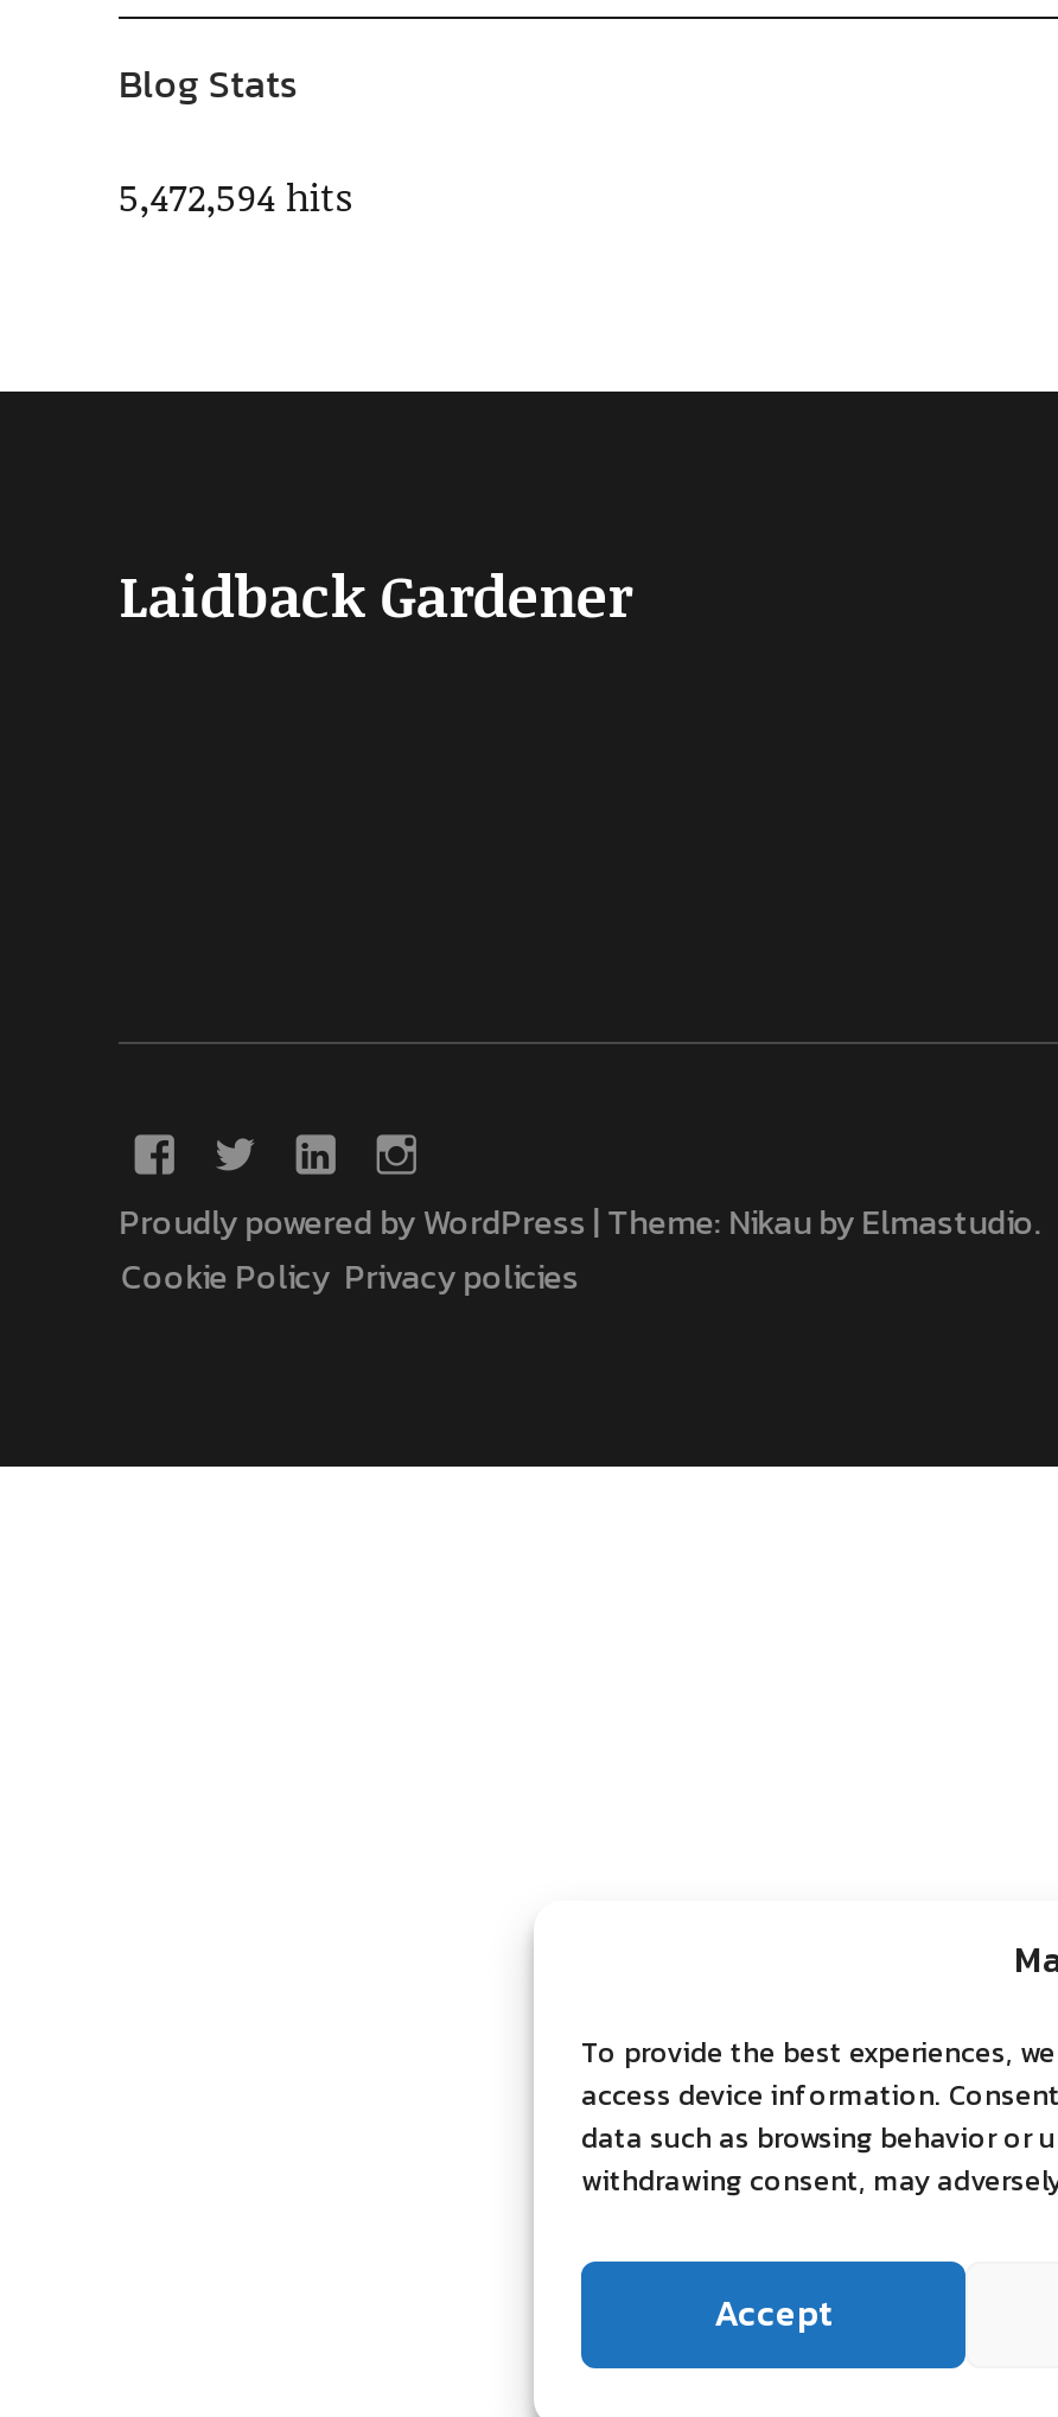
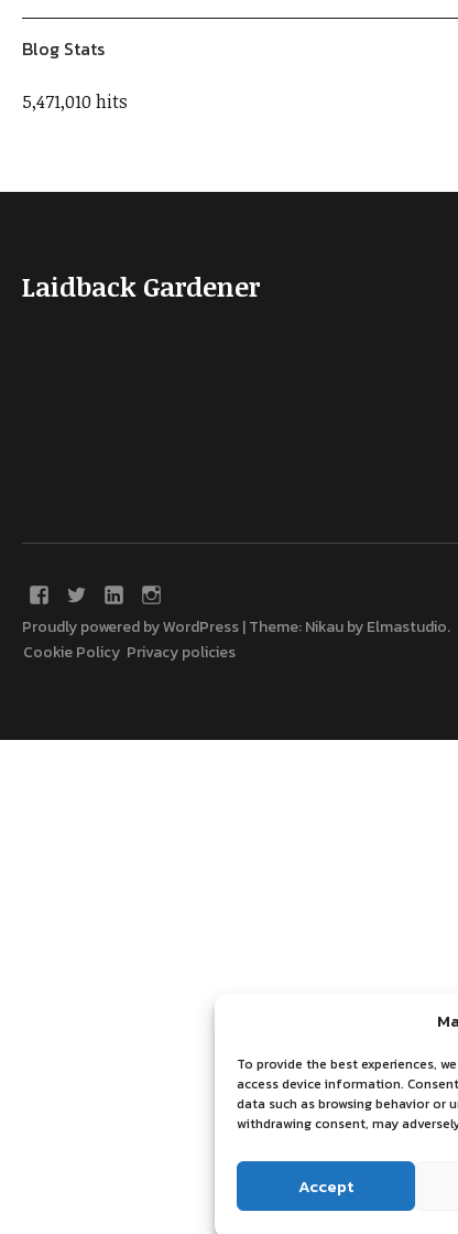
[119,171,354,223] 5,472,594 hits -> [22,89,128,114] 5,471,010 hits

